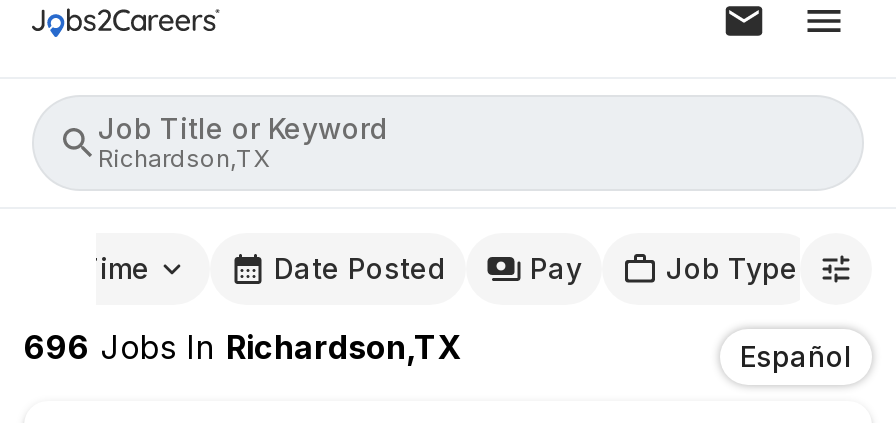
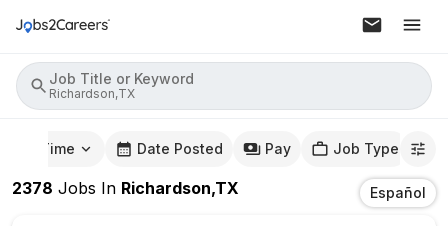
[24,327,462,367] 696 Jobs In Richardson,TX -> [12,178,239,198] 2378 Jobs In Richardson,TX

